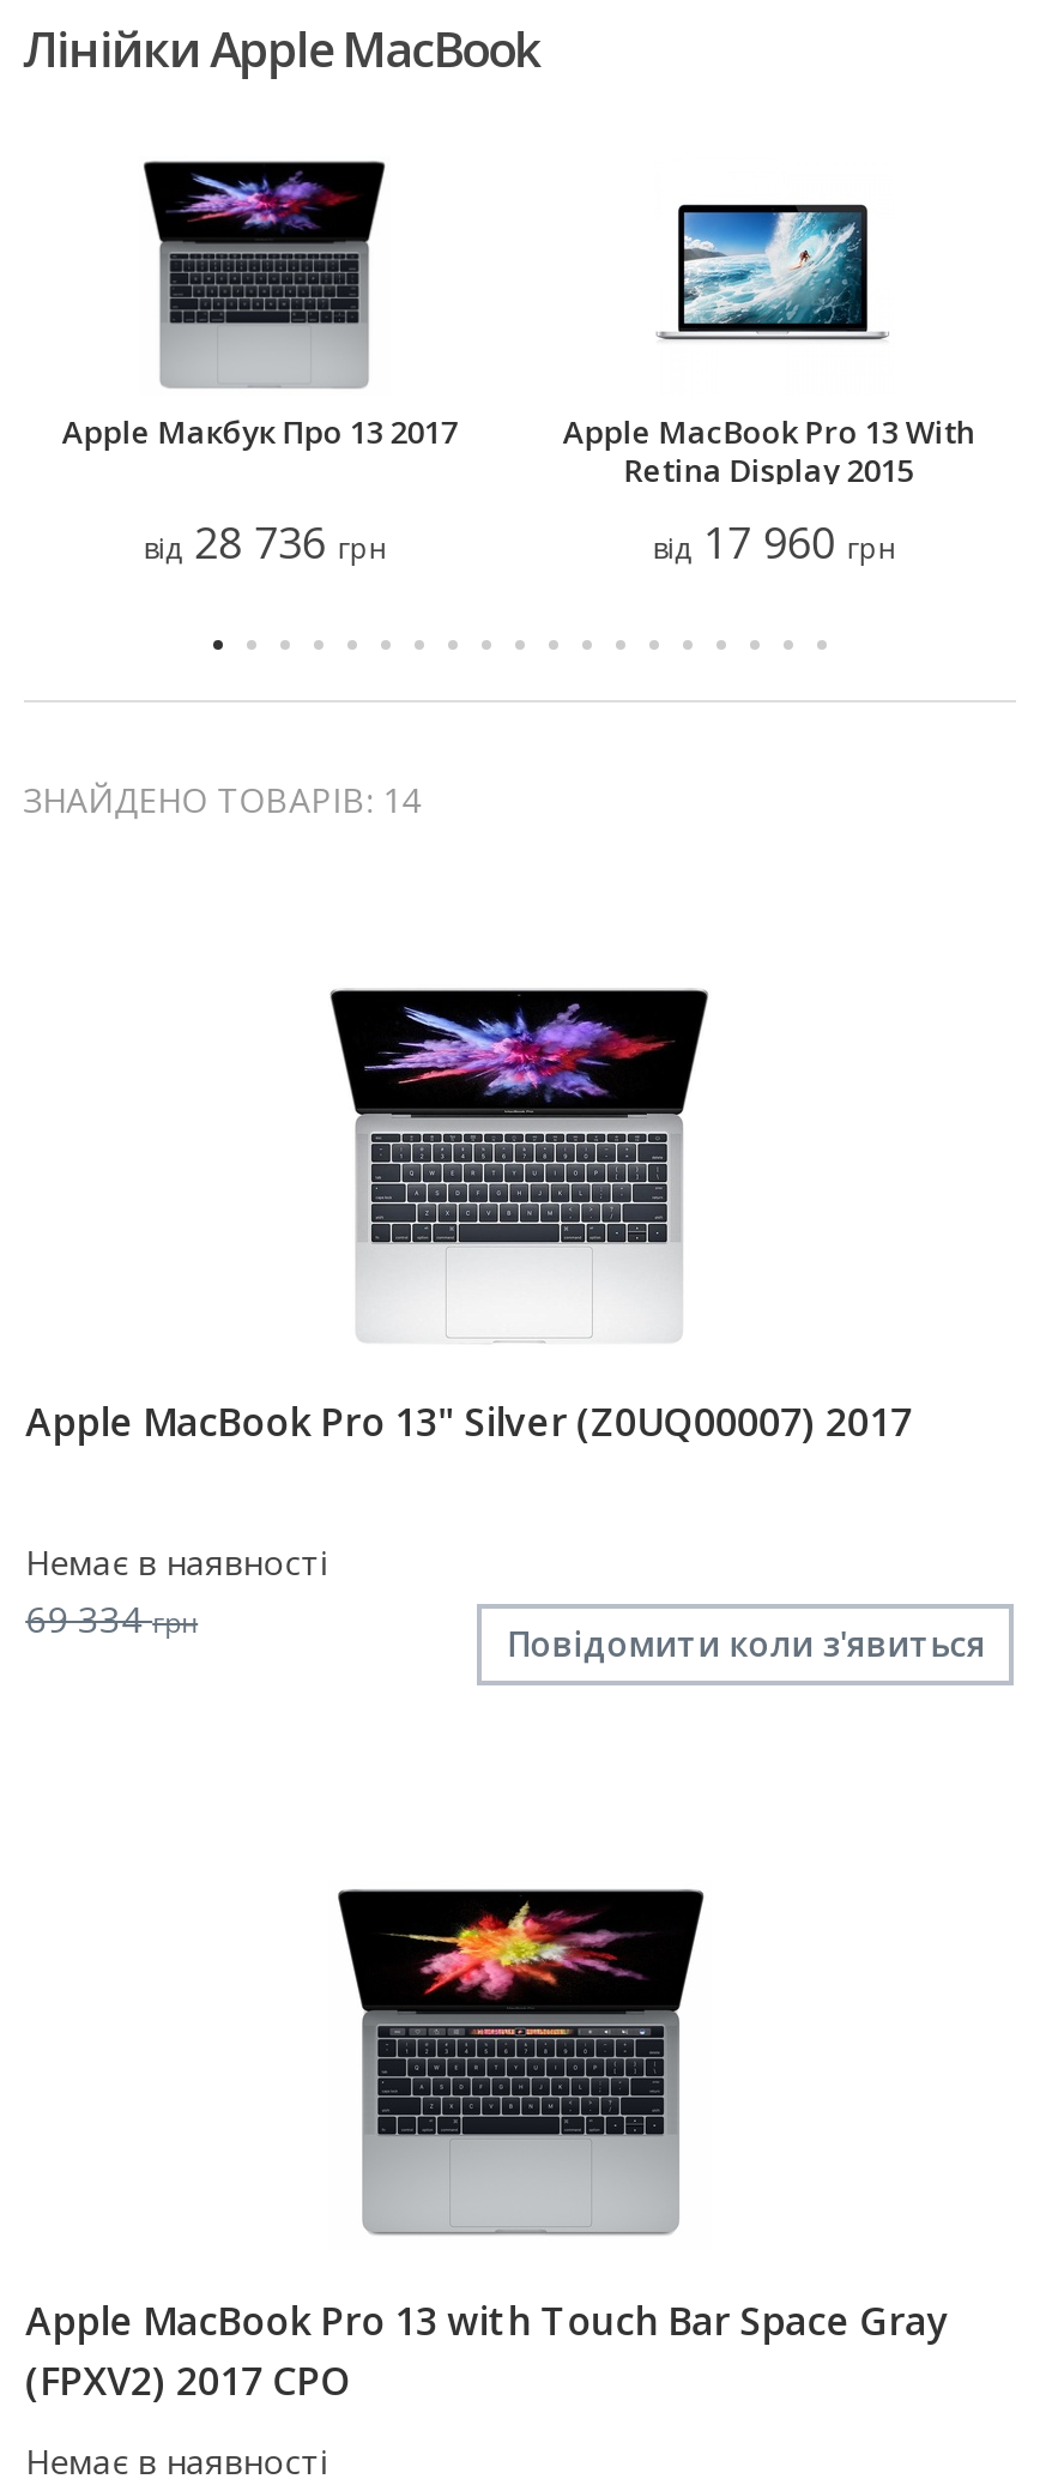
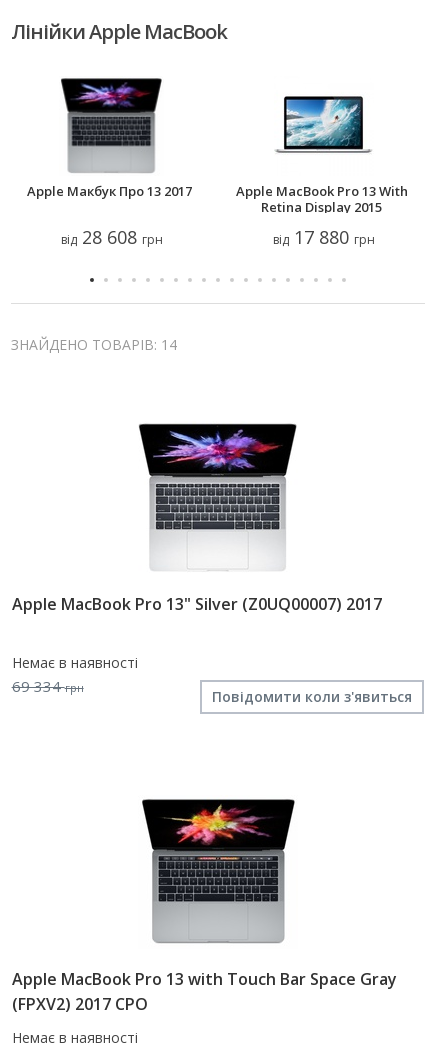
[143,513,388,571] вiд 28 736 грн -> [61,225,163,249] вiд 28 608 грн
[653,513,897,571] вiд 17 960 грн -> [273,225,375,249] вiд 17 880 грн

